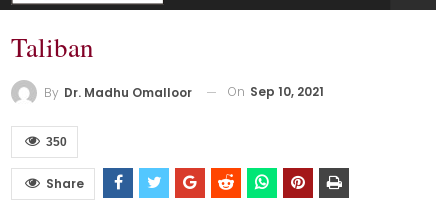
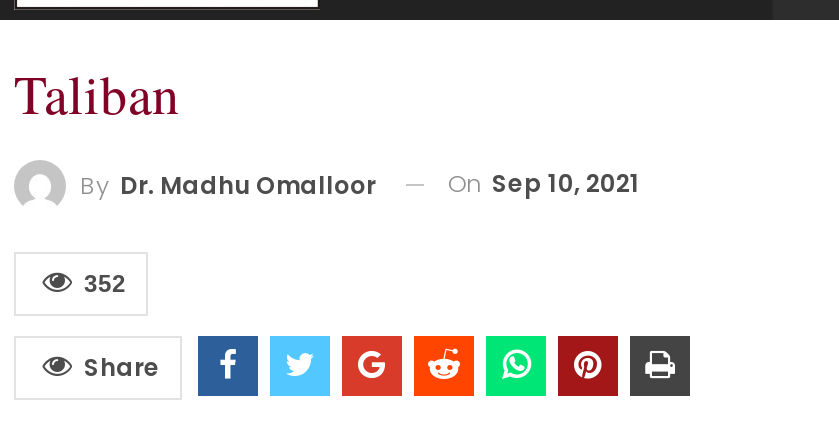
[46,135,67,149] 350 -> [84,269,126,297] 352

